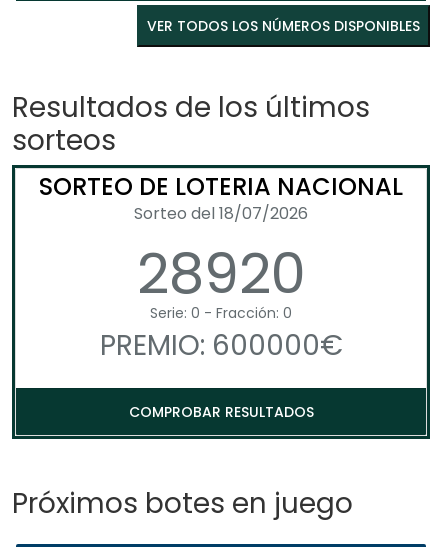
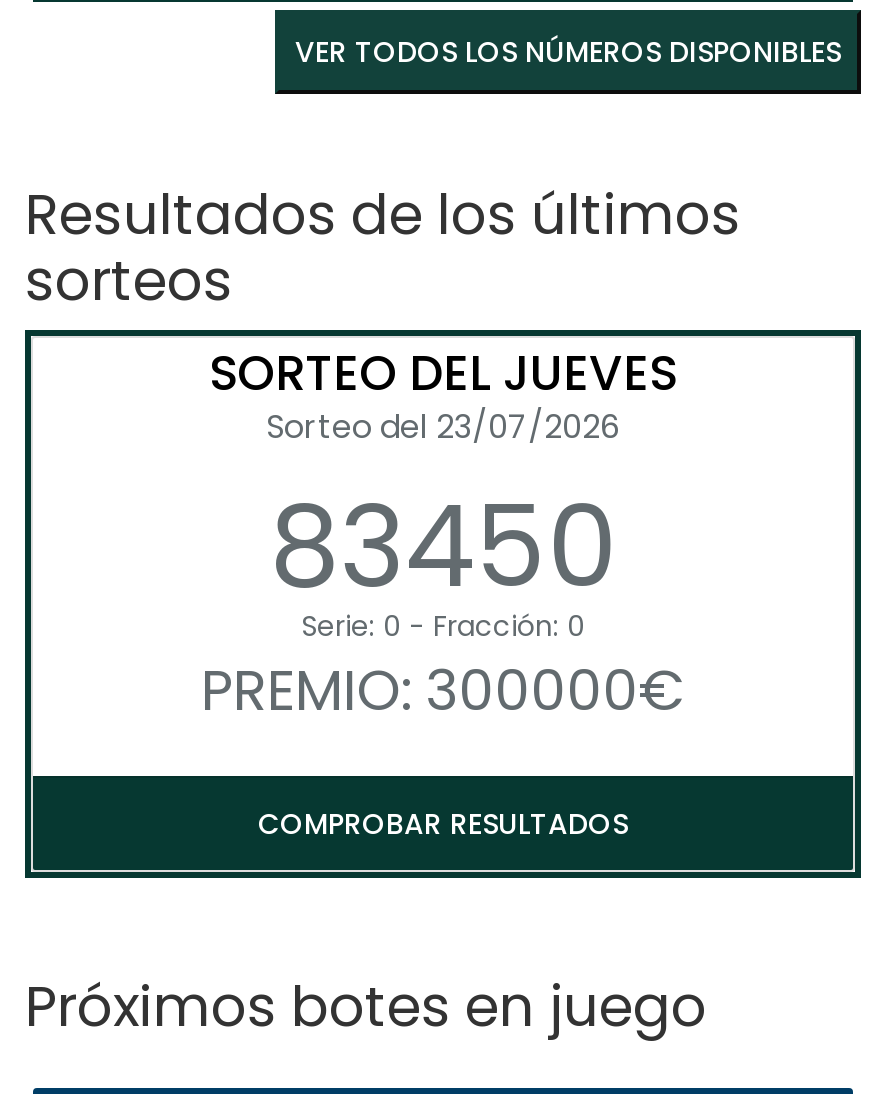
[39,170,403,313] SORTEO DE LOTERIA NACIONAL | Sorteo del 18/07/2026 | 28920 -> [209,341,677,627] SORTEO DEL JUEVES | Sorteo del 23/07/2026 | 83450
[99,326,342,365] PREMIO: 600000€ -> [201,653,685,731] PREMIO: 300000€

